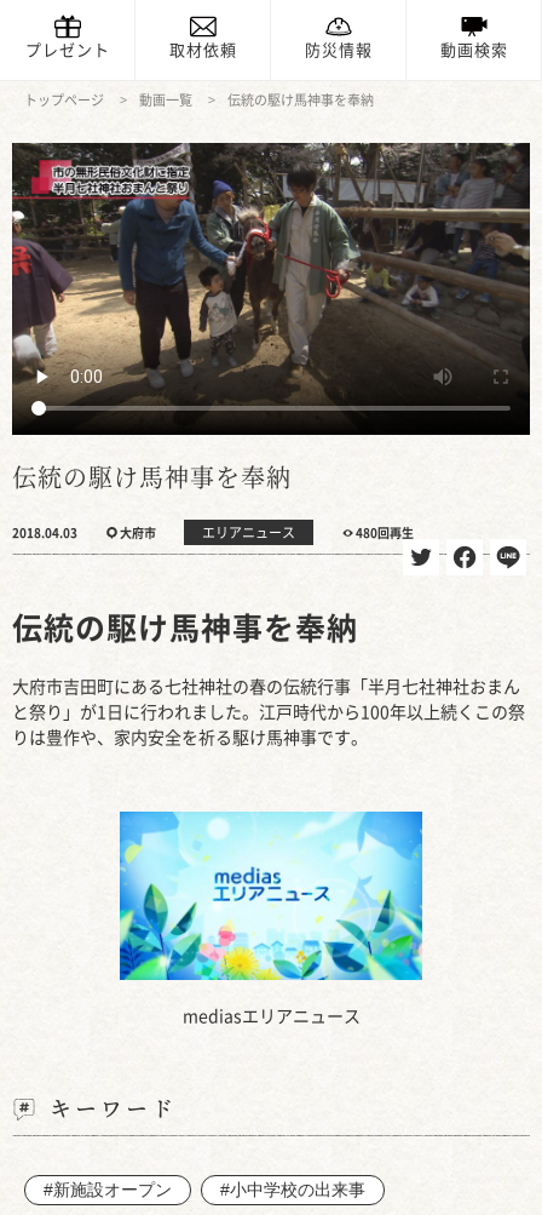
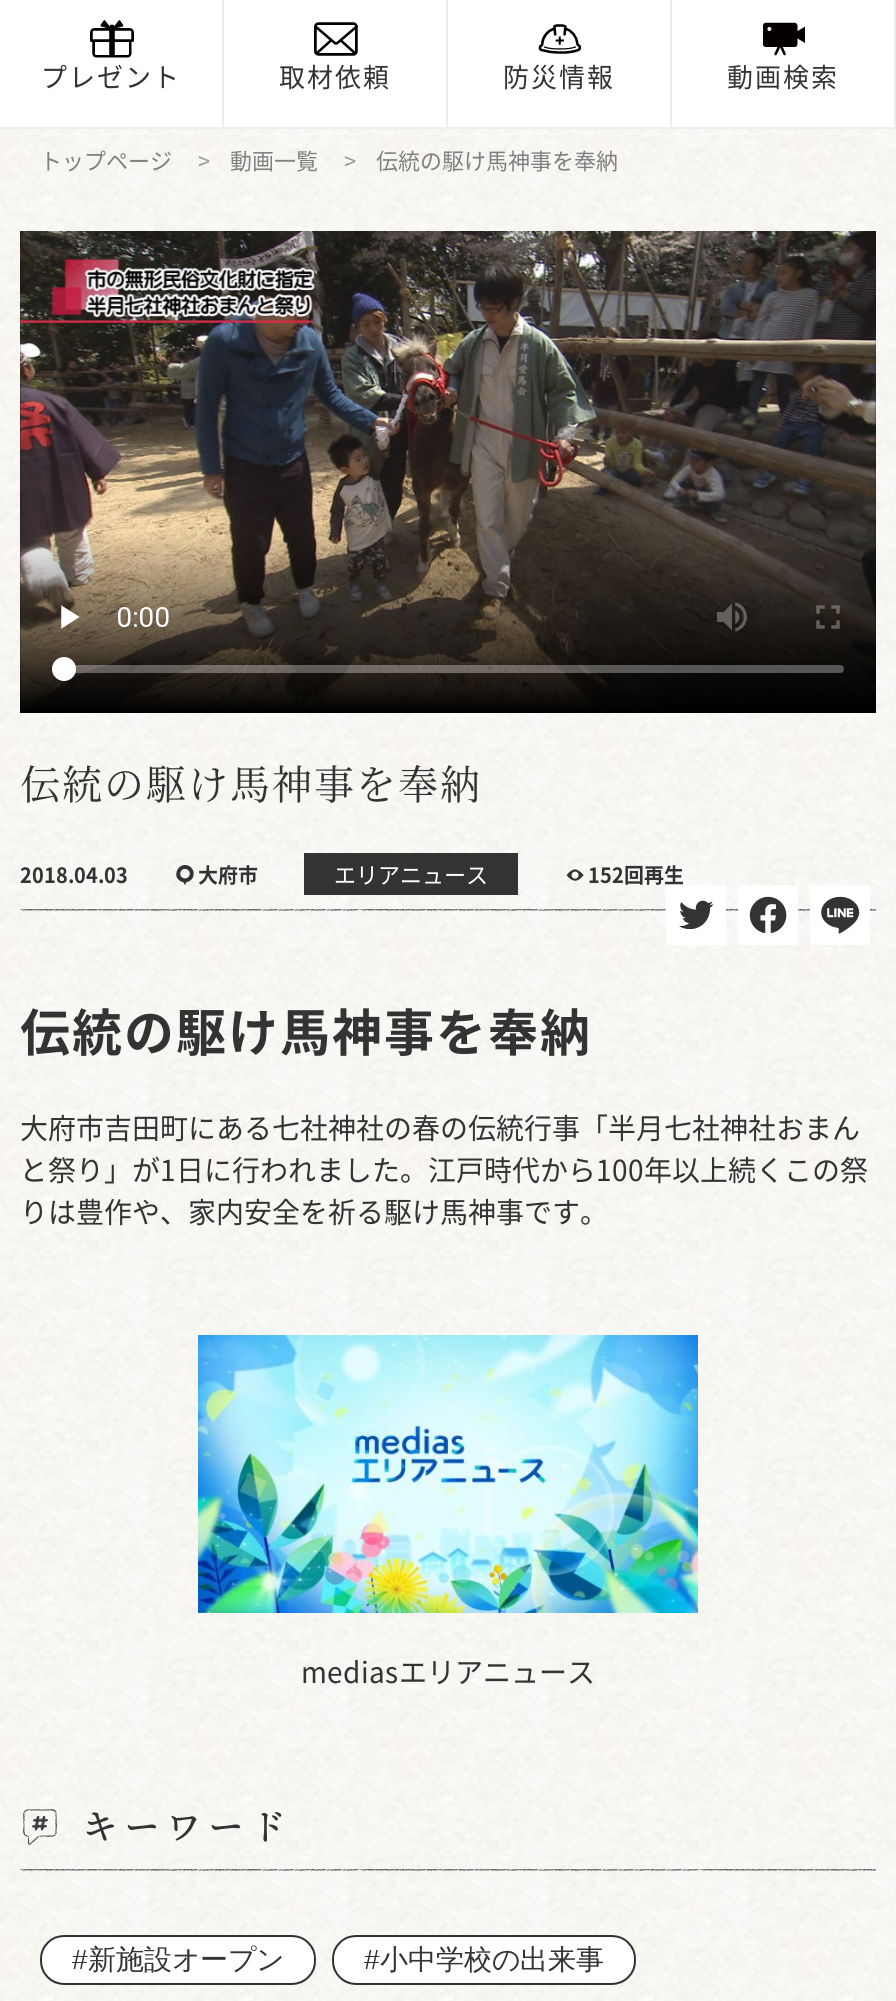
[356,527,414,539] 480回再生 -> [588,865,684,885] 152回再生

